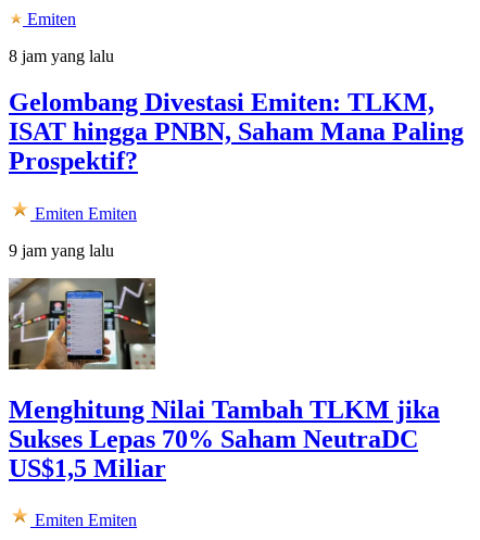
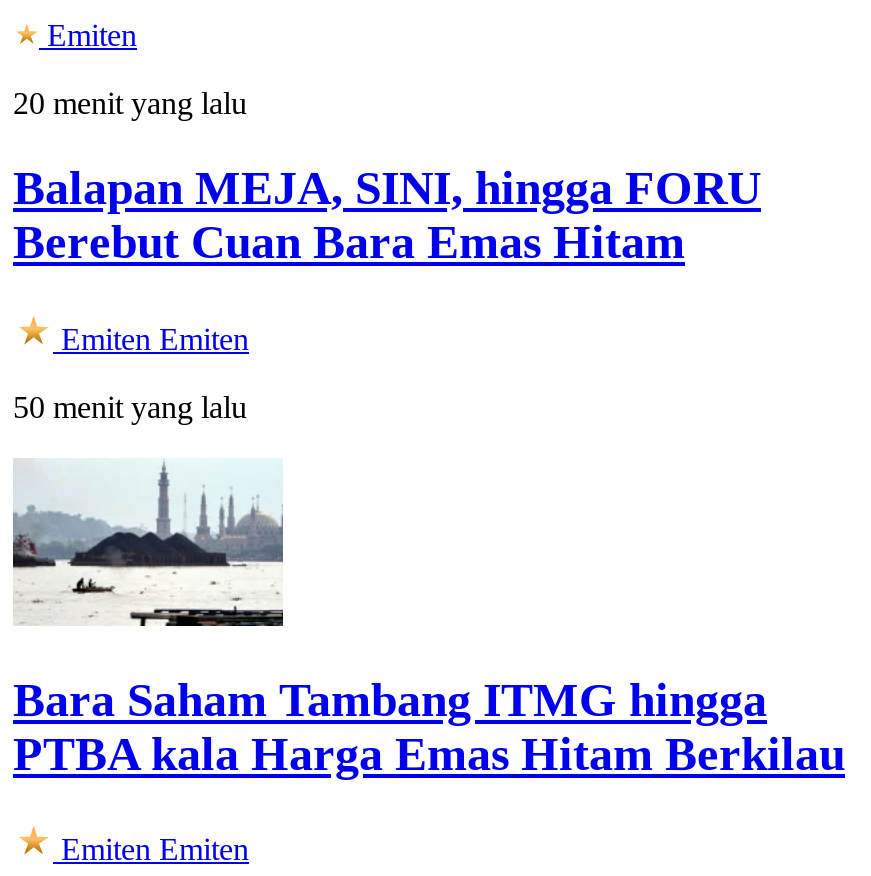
[9,47,114,65] 8 jam yang lalu -> [13,86,247,120] 20 menit yang lalu
[9,88,464,175] Gelombang Divestasi Emiten: TLKM, | ISAT hingga PNBN, Saham Mana Paling | Prospektif? -> [13,161,761,267] Balapan MEJA, SINI, hingga FORU | Berebut Cuan Bara Emas Hitam
[9,241,114,259] 9 jam yang lalu -> [13,389,247,423] 50 menit yang lalu
[8,277,440,482] [image] | Menghitung Nilai Tambah TLKM jika | Sukses Lepas 70% Saham NeutraDC | US$1,5 Miliar -> [13,458,845,779] [image] | Bara Saham Tambang ITMG hingga | PTBA kala Harga Emas Hitam Berkilau

